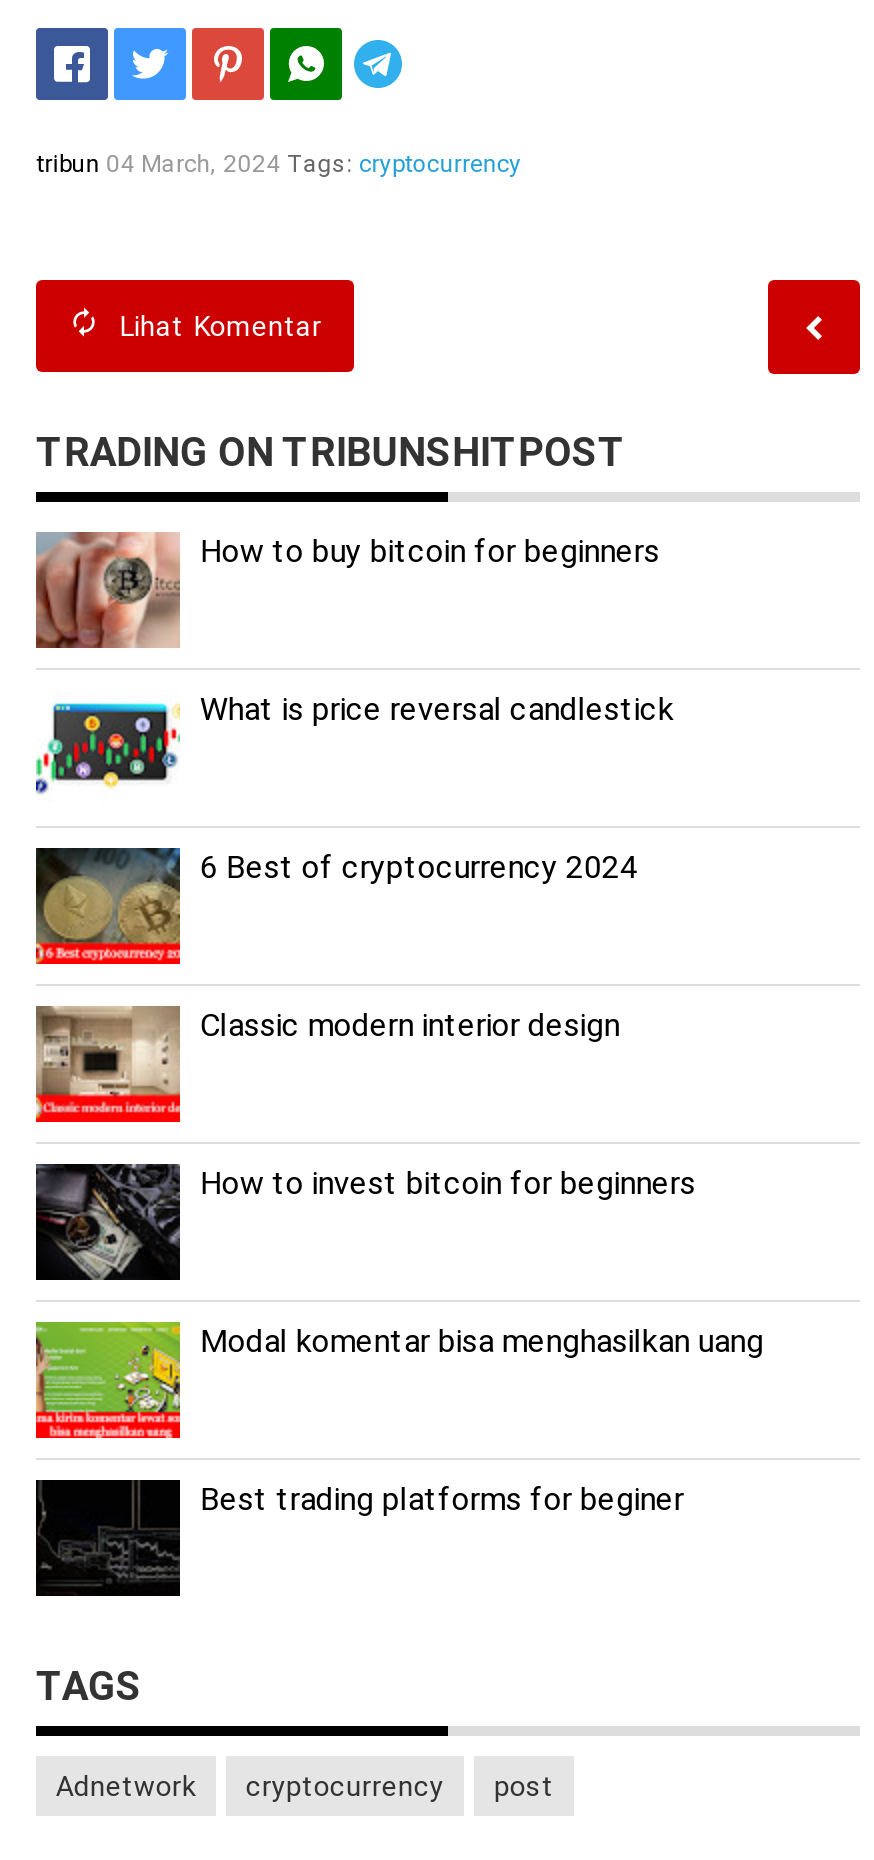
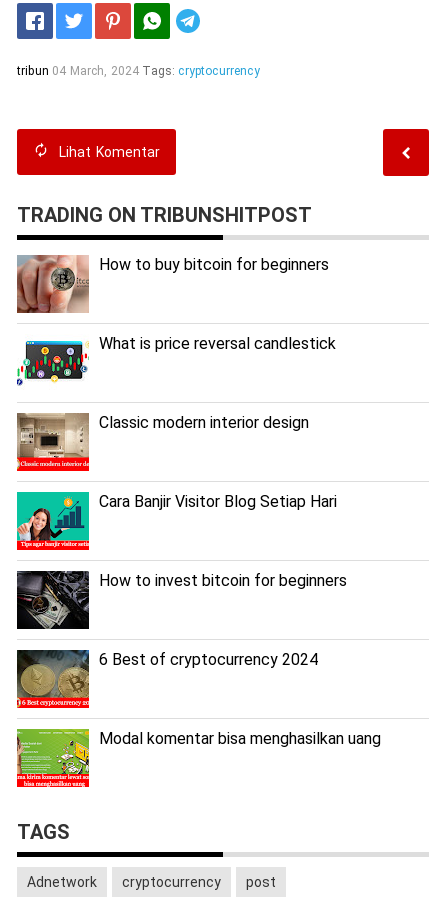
moved [34,846,638,962] -> [16,650,318,708]: [image] | 6 Best of cryptocurrency 2024
moved [32,1004,620,1120] -> [15,412,309,470]: [image] | Classic modern interior design
none -> [16,491,337,548] [image] | Cara Banjir Visitor Blog Setiap Hari
moved [32,1320,764,1438] -> [15,728,381,787]: [image] | Modal komentar bisa menghasilkan uang
[34,1478,684,1598] [image] | Best trading platforms for beginer -> none

